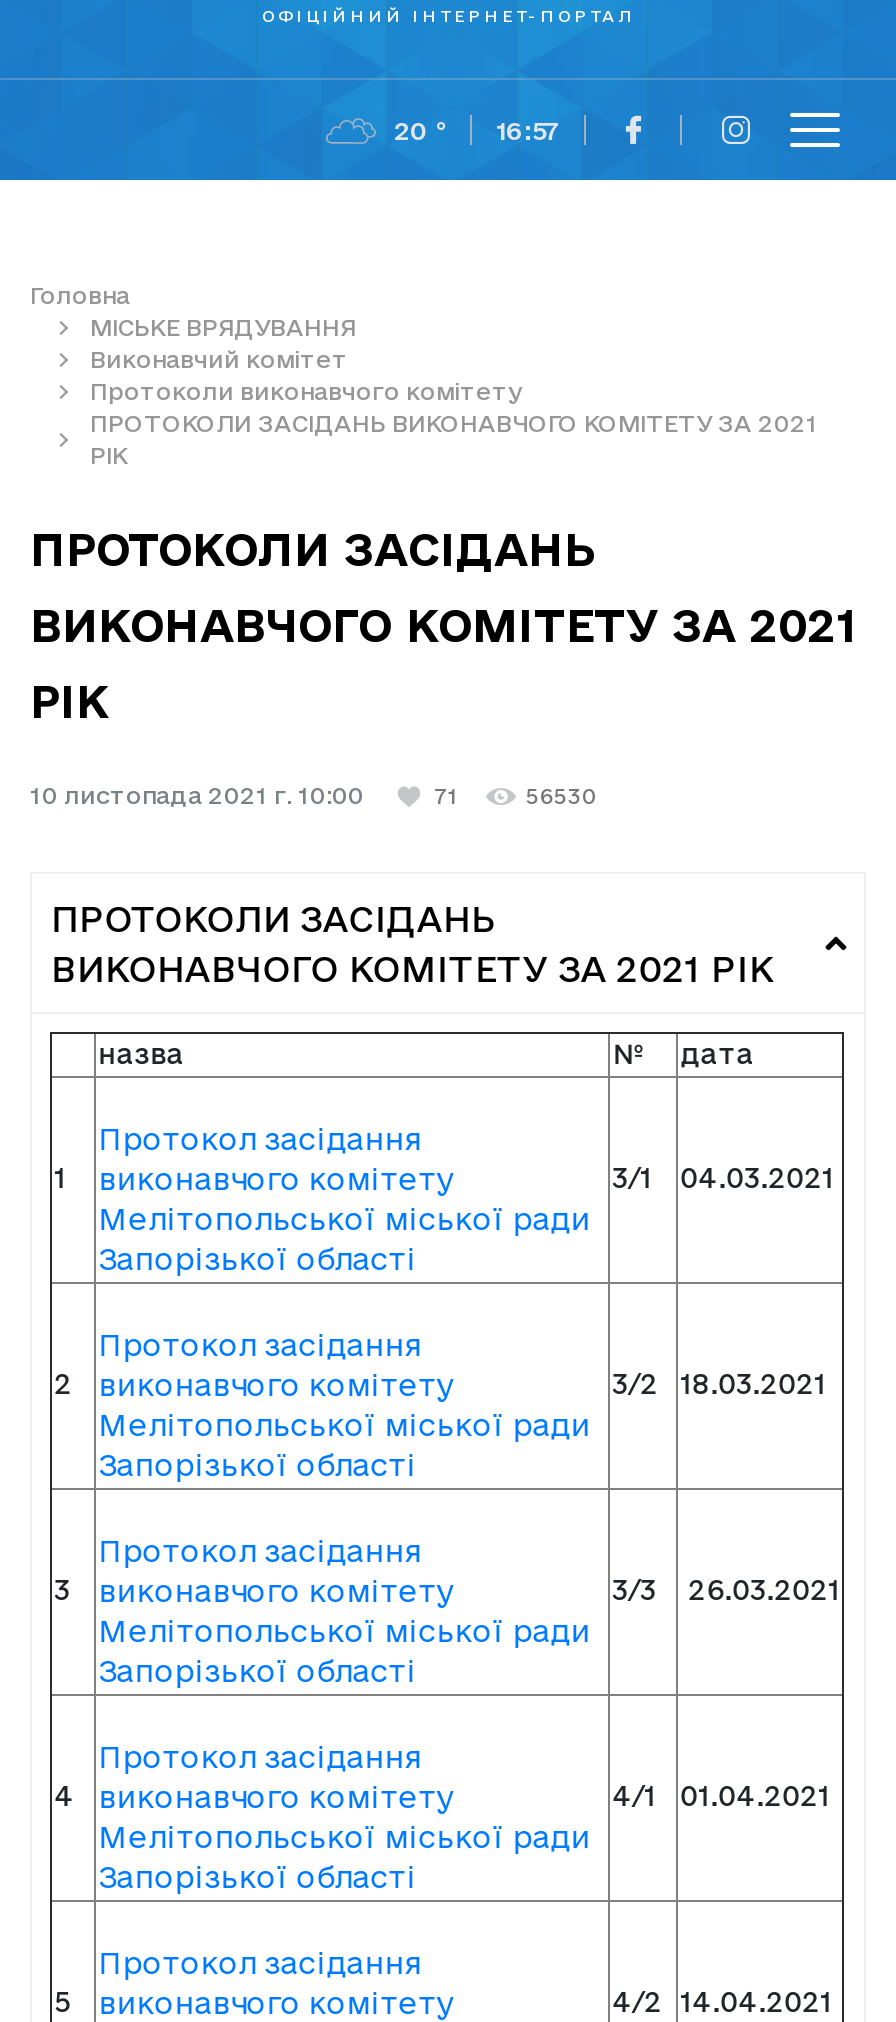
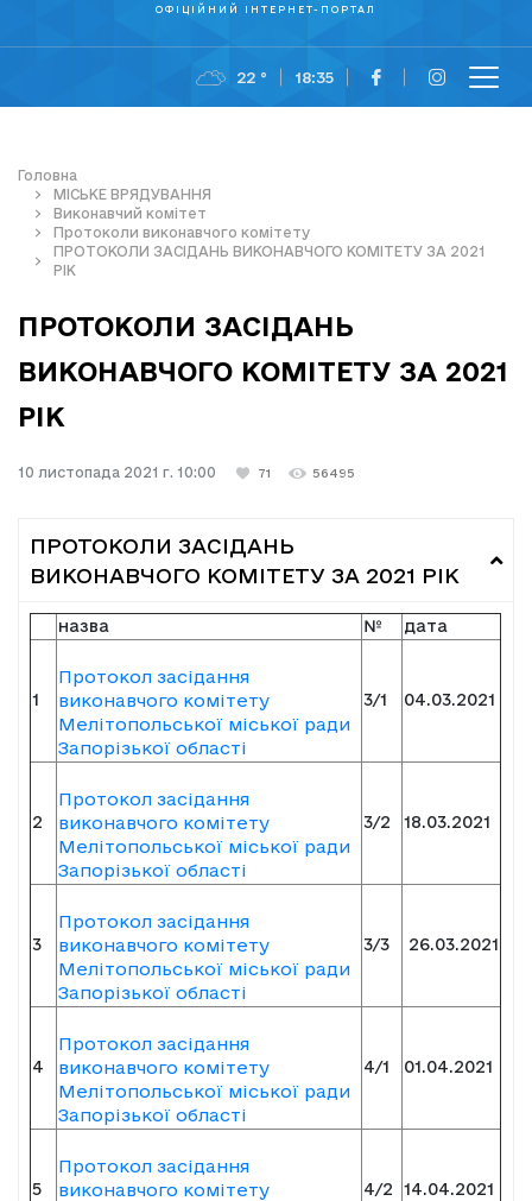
[394,116,448,144] 20 ° -> [236,69,267,86] 22 °
[496,116,562,144] 16:57 -> [296,69,334,86] 18:35
[526,783,598,807] 56530 -> [312,465,355,480] 56495

